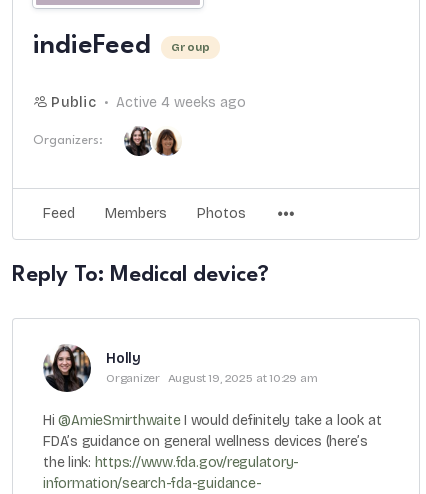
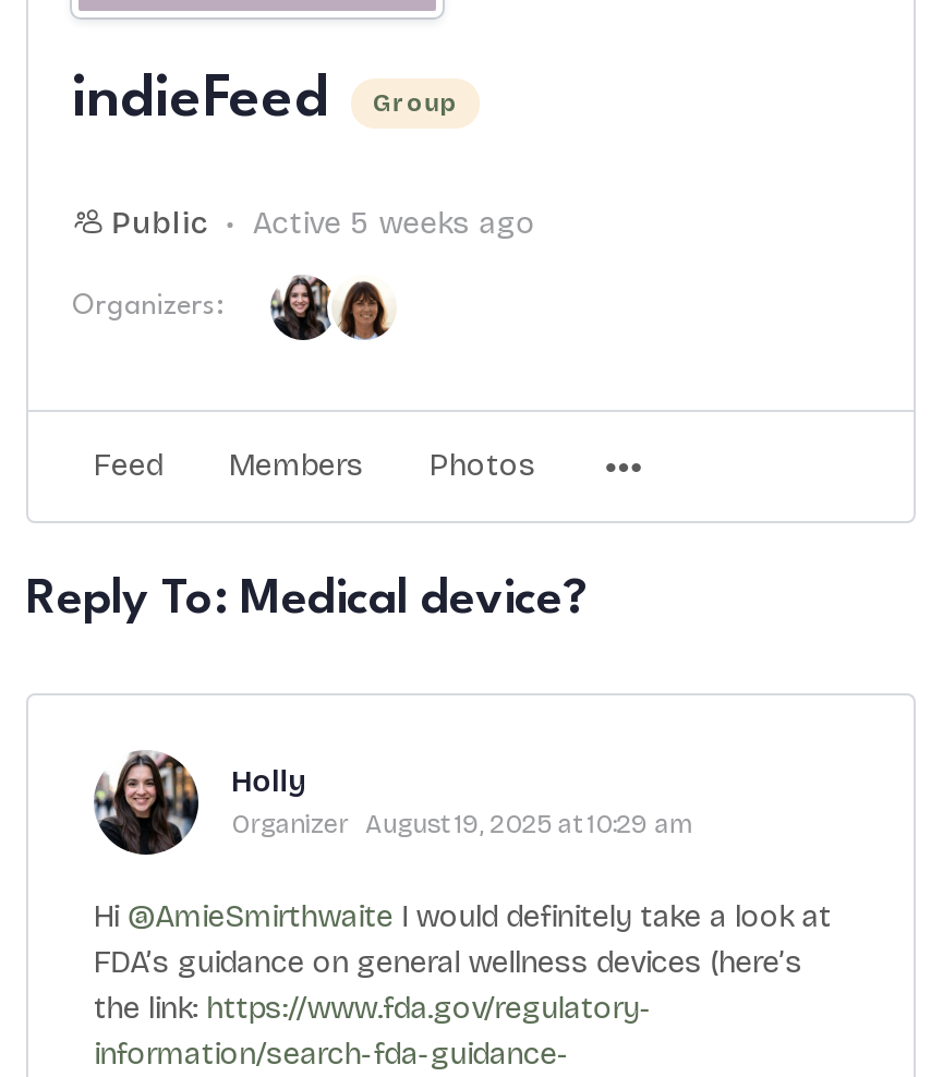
[112,94,246,111] Active 4 weeks ago -> [244,205,536,242] Active 5 weeks ago

